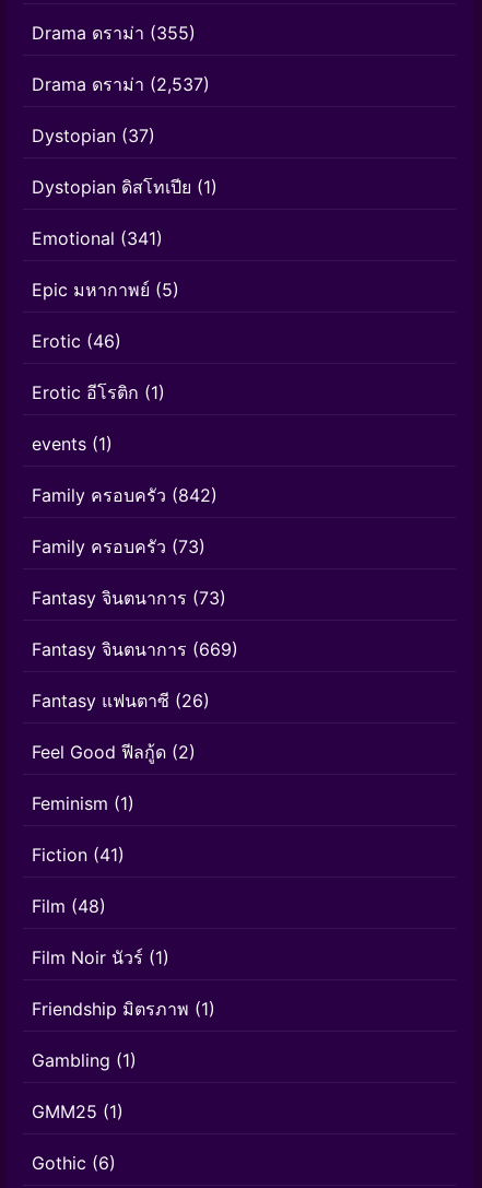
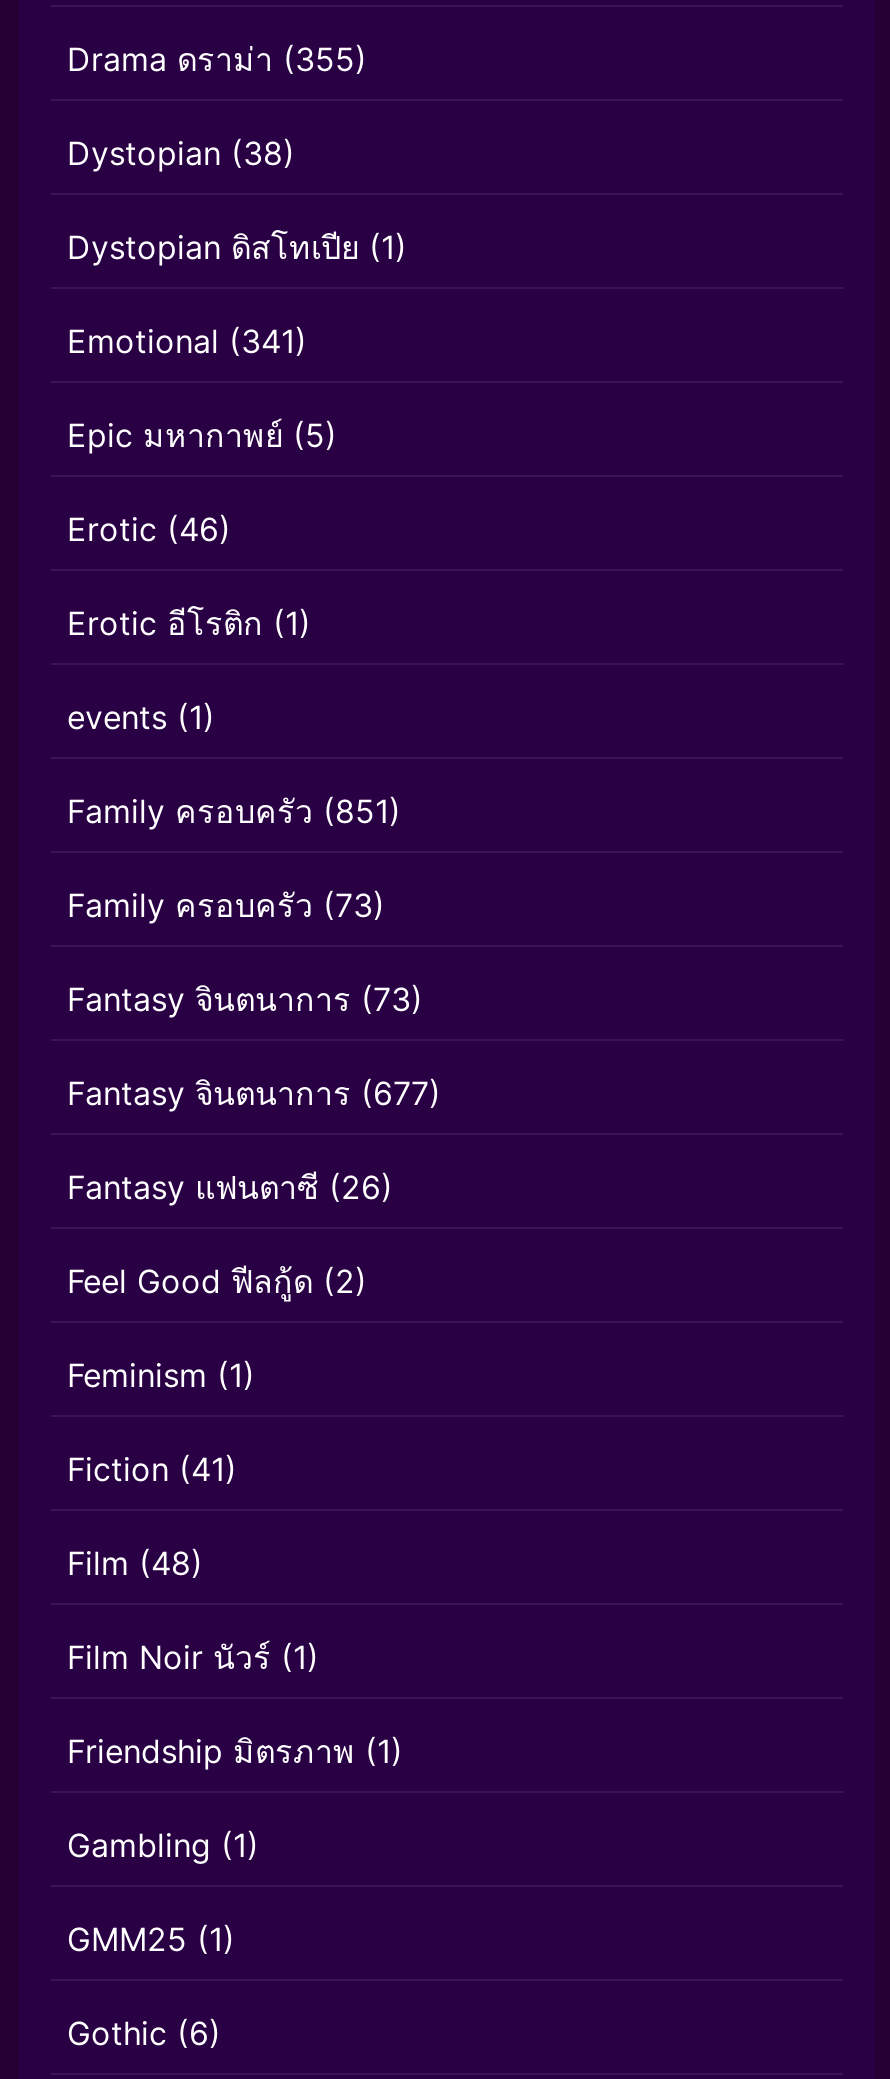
[32,73,210,146] Drama ดราม่า(2,537) | Dystopian (37) -> [67,132,295,172] Dystopian (38)
[32,484,218,506] Family ครอบครัว(842) -> [67,790,401,830] Family ครอบครัว(851)
[32,638,238,660] Fantasy จินตนาการ(669) -> [67,1072,441,1112] Fantasy จินตนาการ(677)

